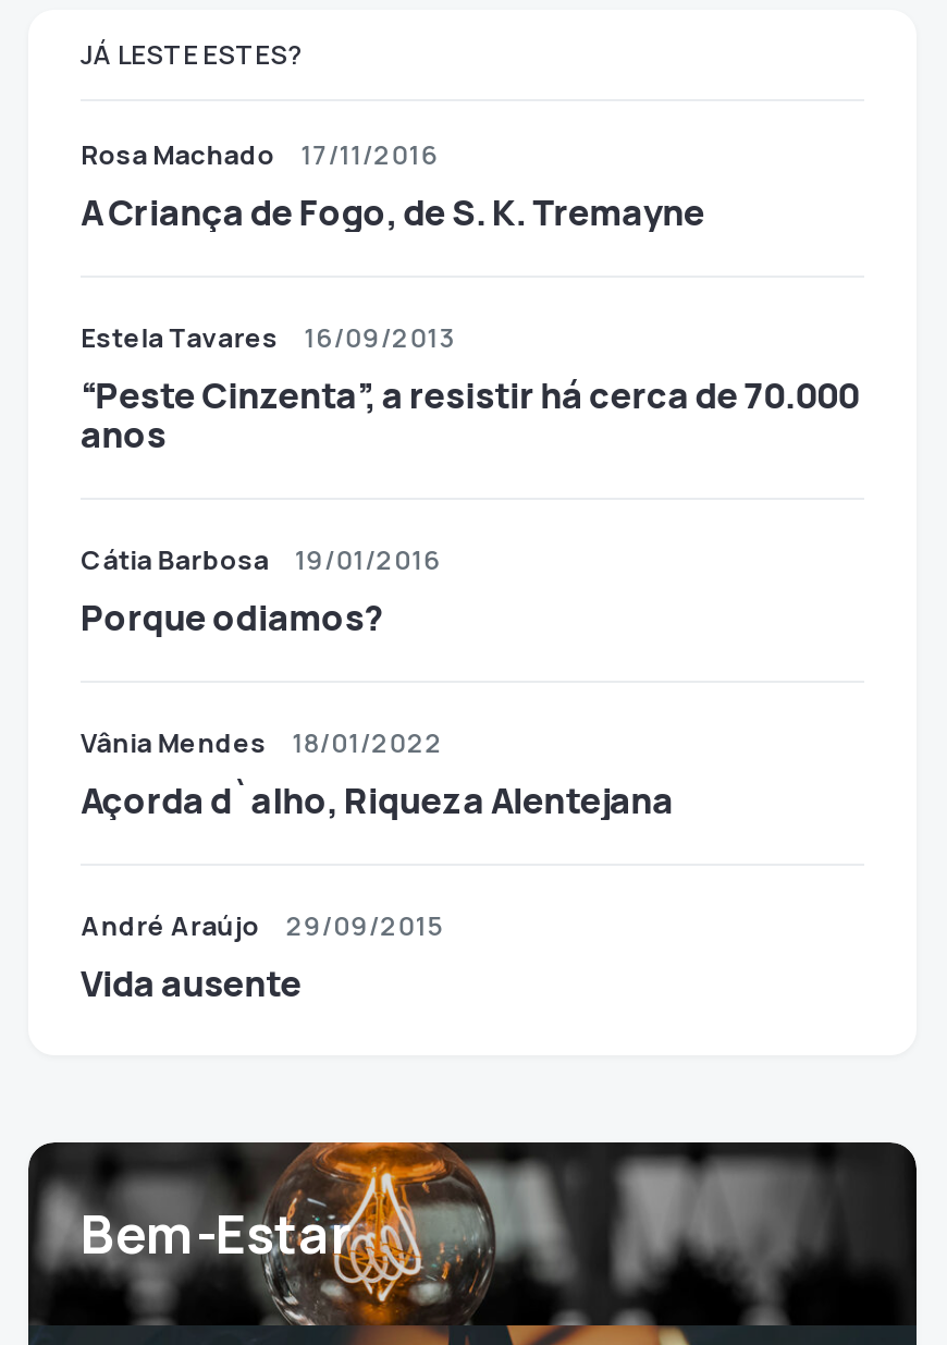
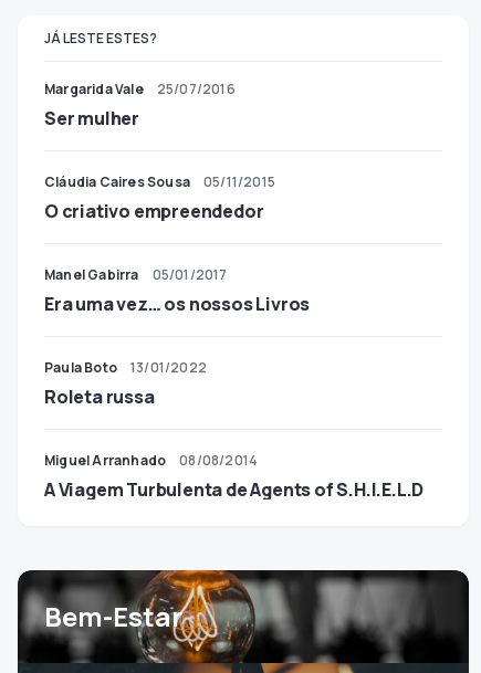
[81,136,705,236] Rosa Machado | 17/11/2016 | A Criança de Fogo, de S. K. Tremayne -> [44,80,235,130] Margarida Vale | 25/07/2016 | Ser mulher
[81,319,859,458] Estela Tavares | 16/09/2013 | “Peste Cinzenta”, a resistir há cerca de 70.000 | anos -> [44,172,275,223] Cláudia Caires Sousa | 05/11/2015 | O criativo empreendedor
[81,541,441,641] Cátia Barbosa | 19/01/2016 | Porque odiamos? -> [44,265,310,316] Manel Gabirra | 05/01/2017 | Era uma vez… os nossos Livros
[81,724,674,824] Vânia Mendes | 18/01/2022 | Açorda d`alho, Riqueza Alentejana -> [44,358,207,409] Paula Boto | 13/01/2022 | Roleta russa
[81,907,443,1007] André Araújo | 29/09/2015 | Vida ausente -> [44,451,424,502] Miguel Arranhado | 08/08/2014 | A Viagem Turbulenta de Agents of S.H.I.E.L.D

